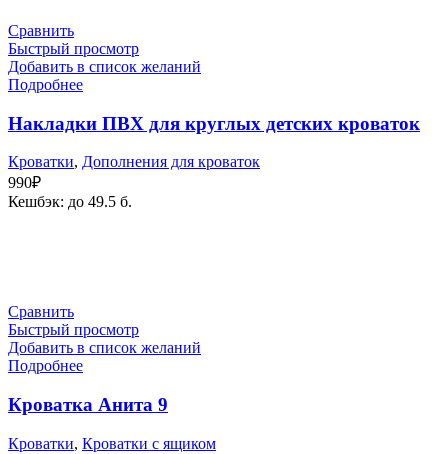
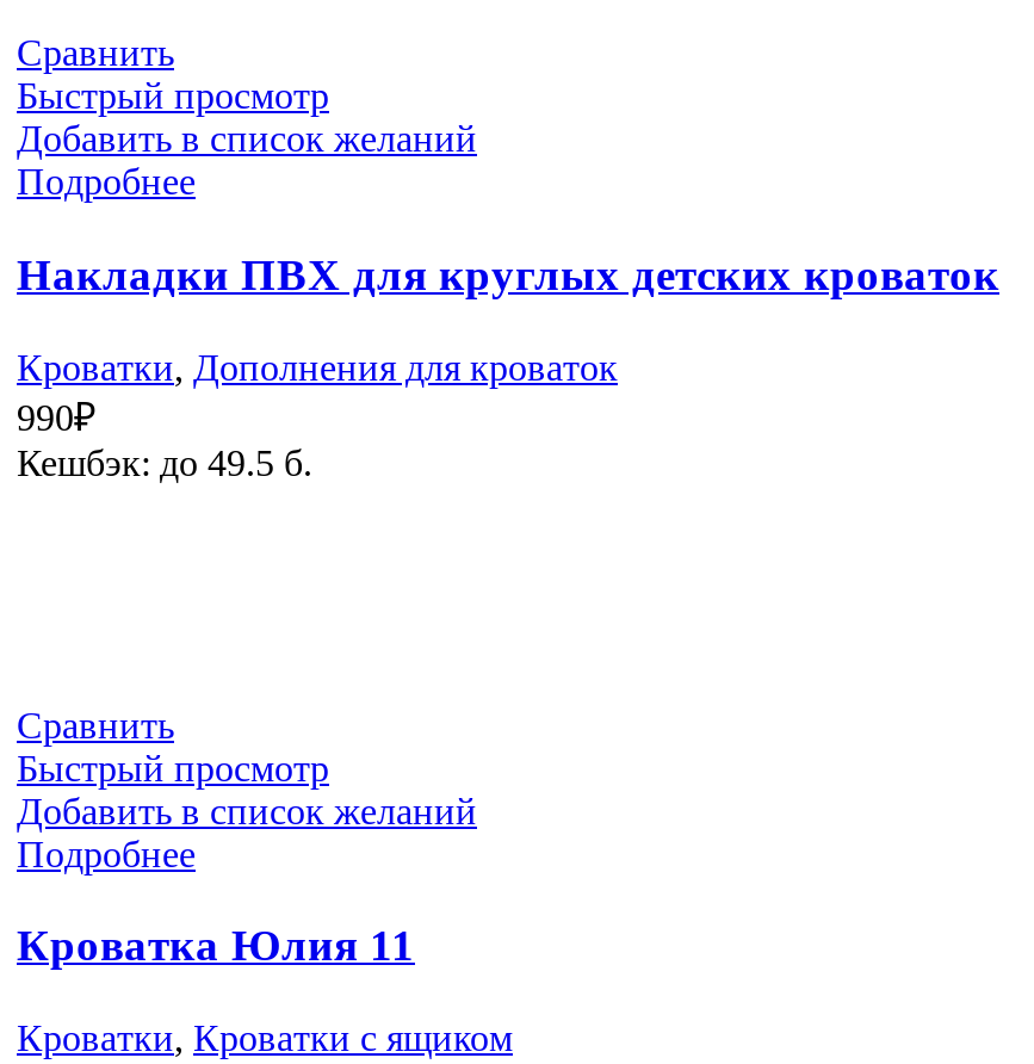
[8,394,168,415] Кроватка Анита 9 -> [17,921,415,971] Кроватка Юлия 11

